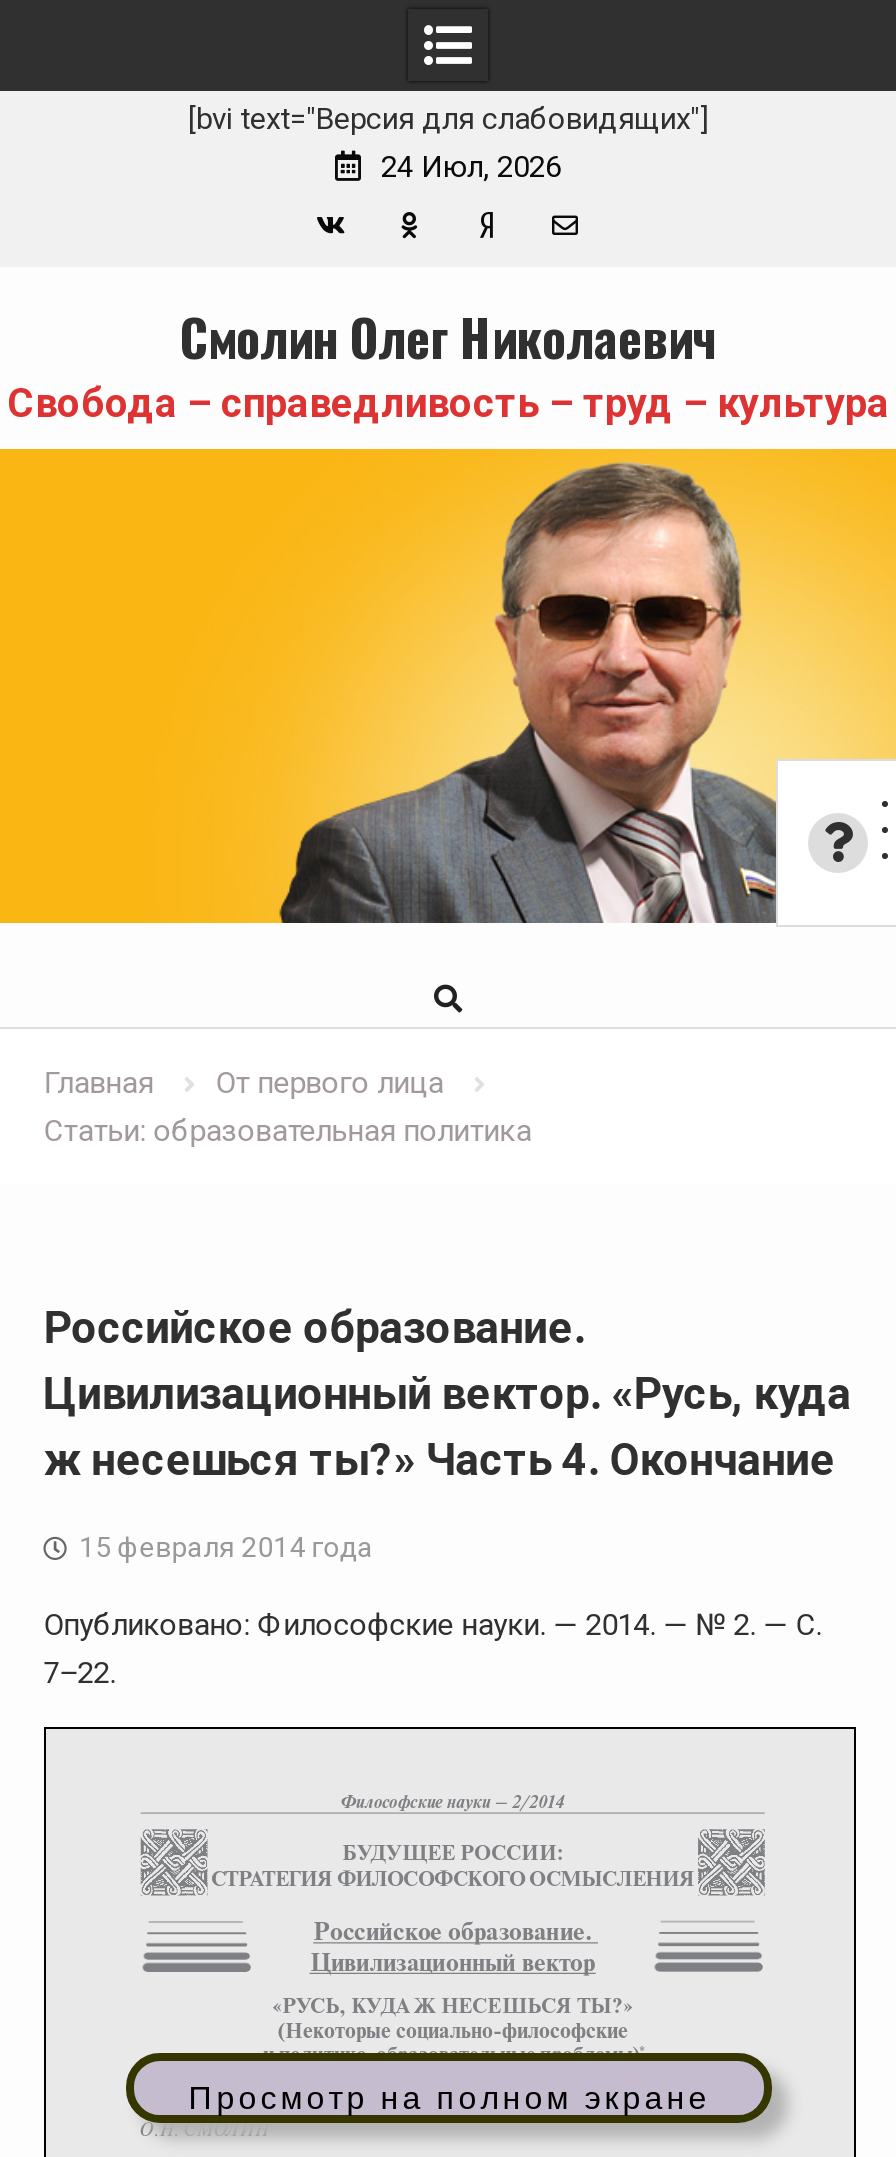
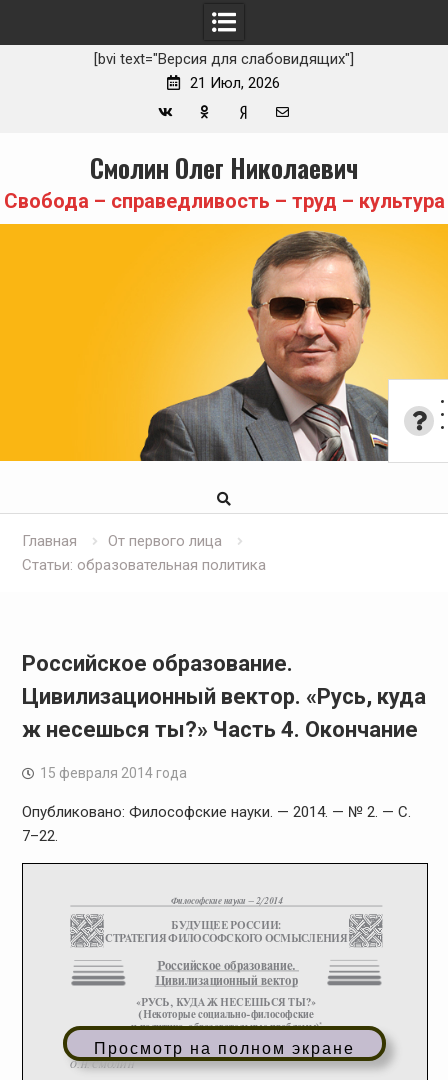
[381,149,561,185] 24 Июл, 2026 -> [190,74,280,92] 21 Июл, 2026

